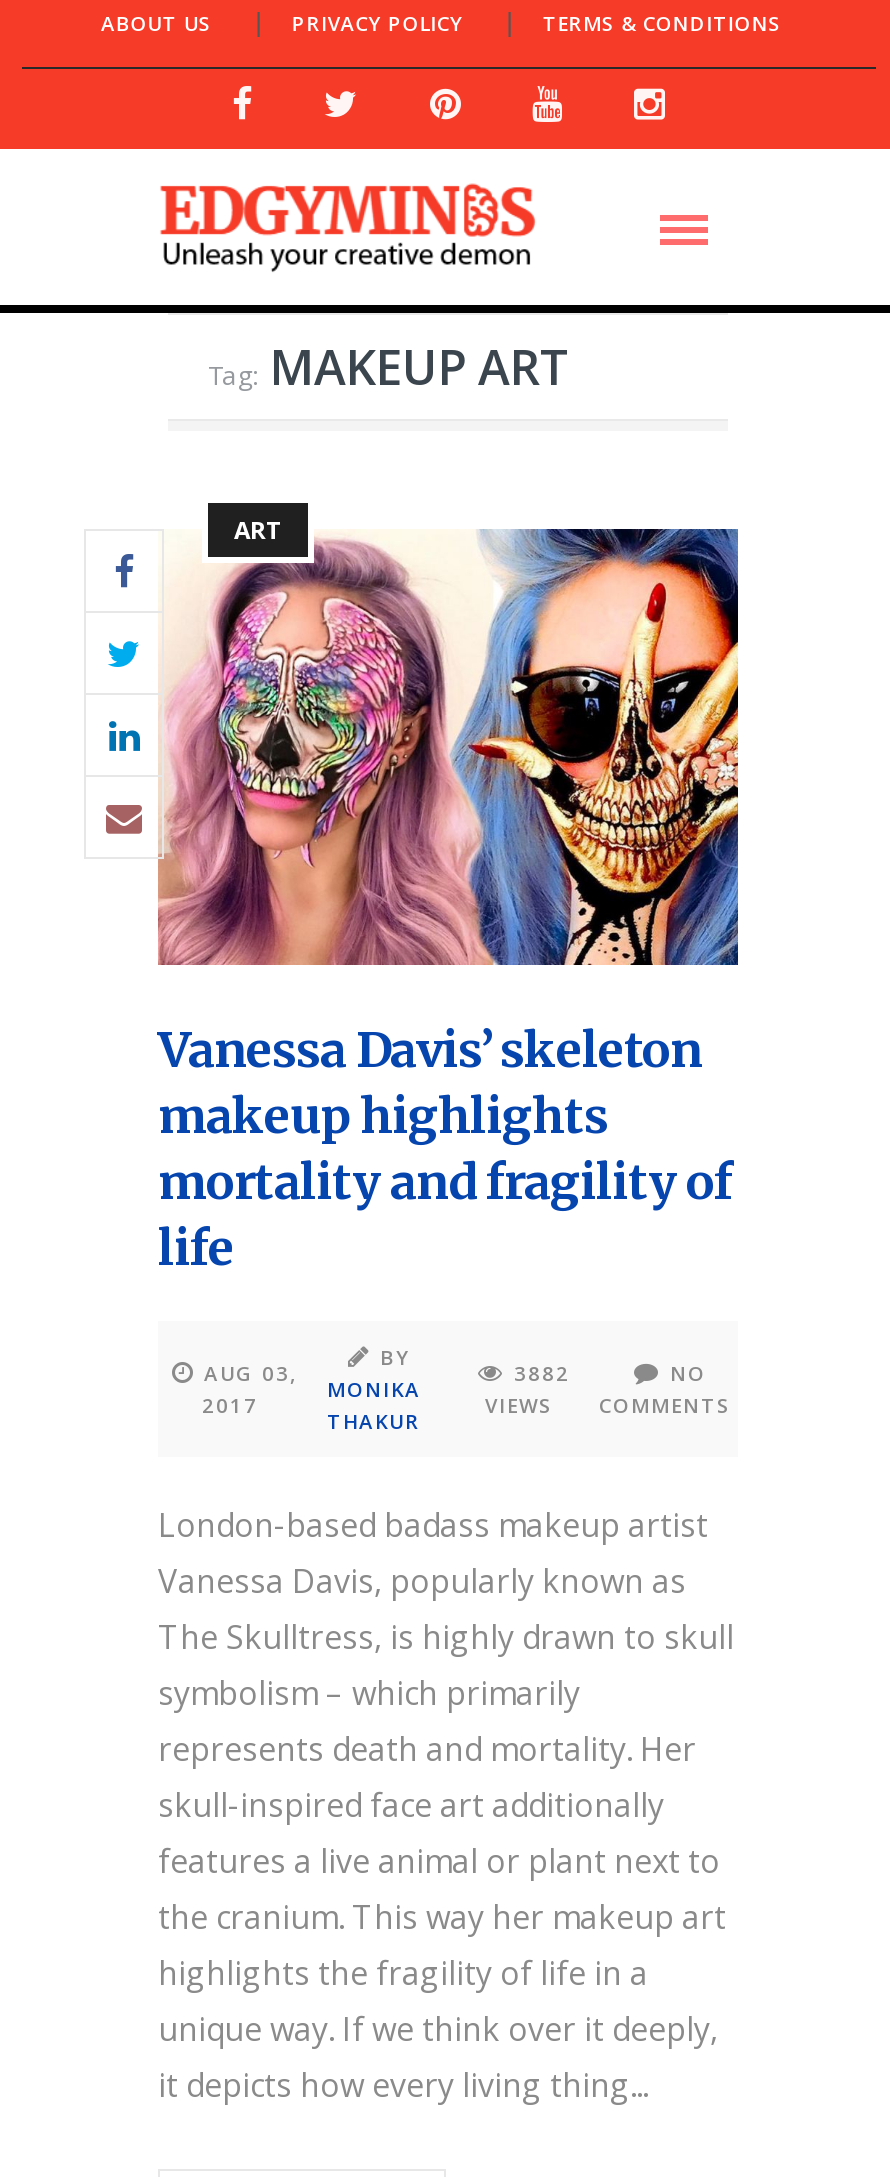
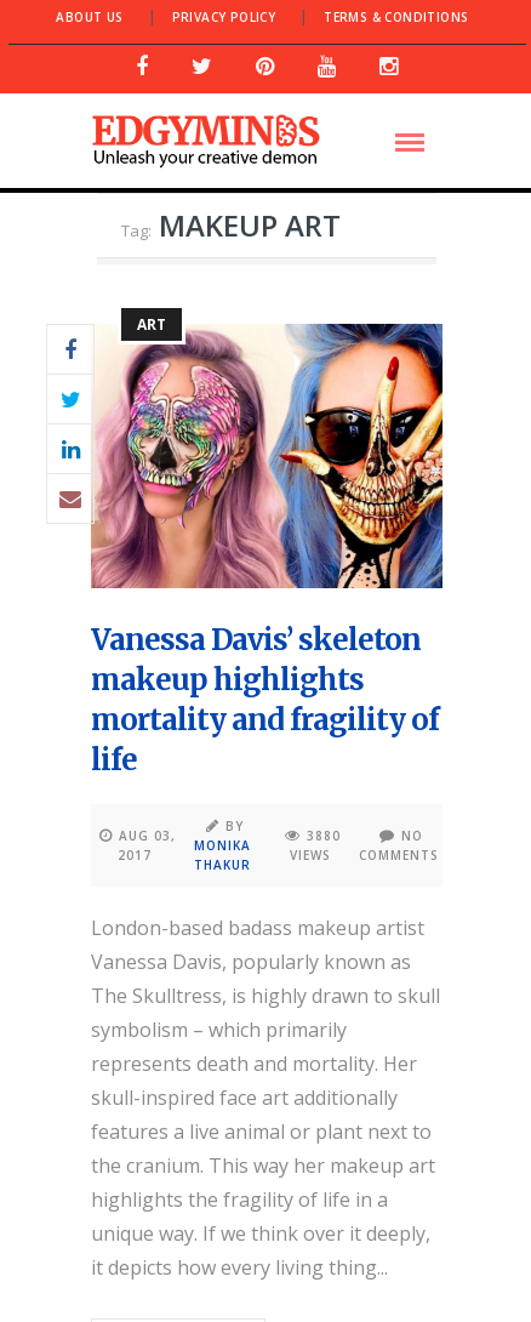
[514,1358,570,1386] 3882 -> [307,827,341,844] 3880

